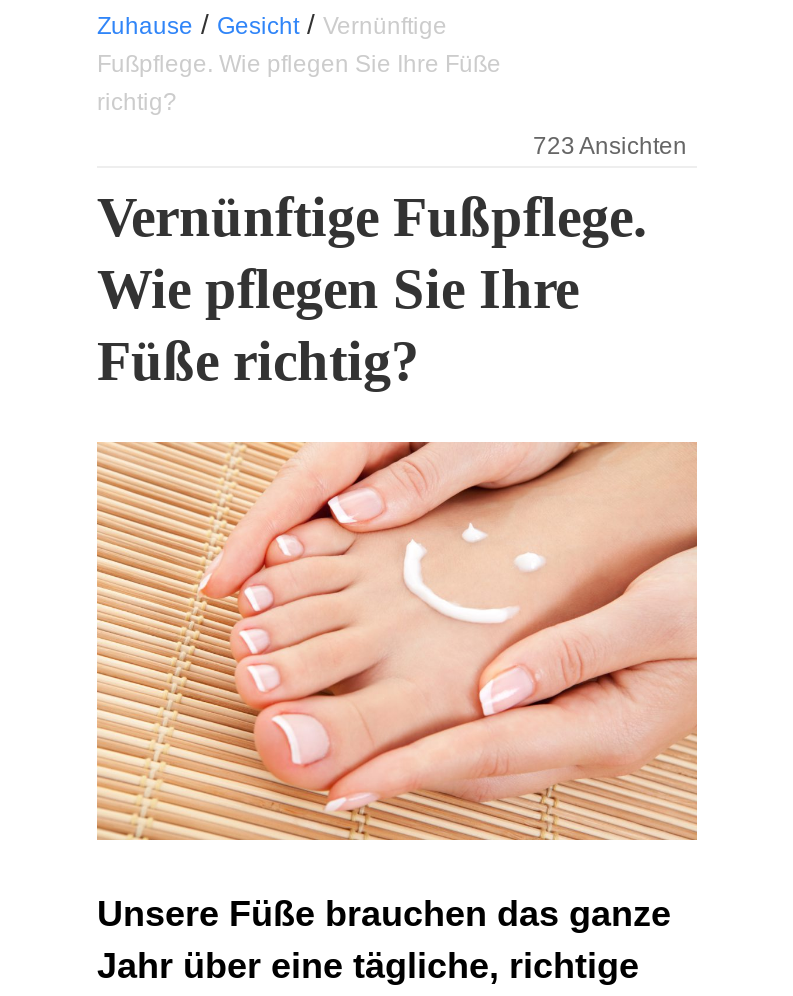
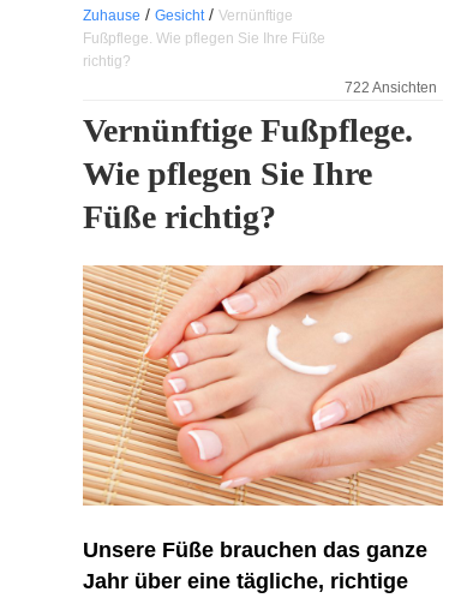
[533,131,687,159] 723 Ansichten -> [345,79,437,96] 722 Ansichten

